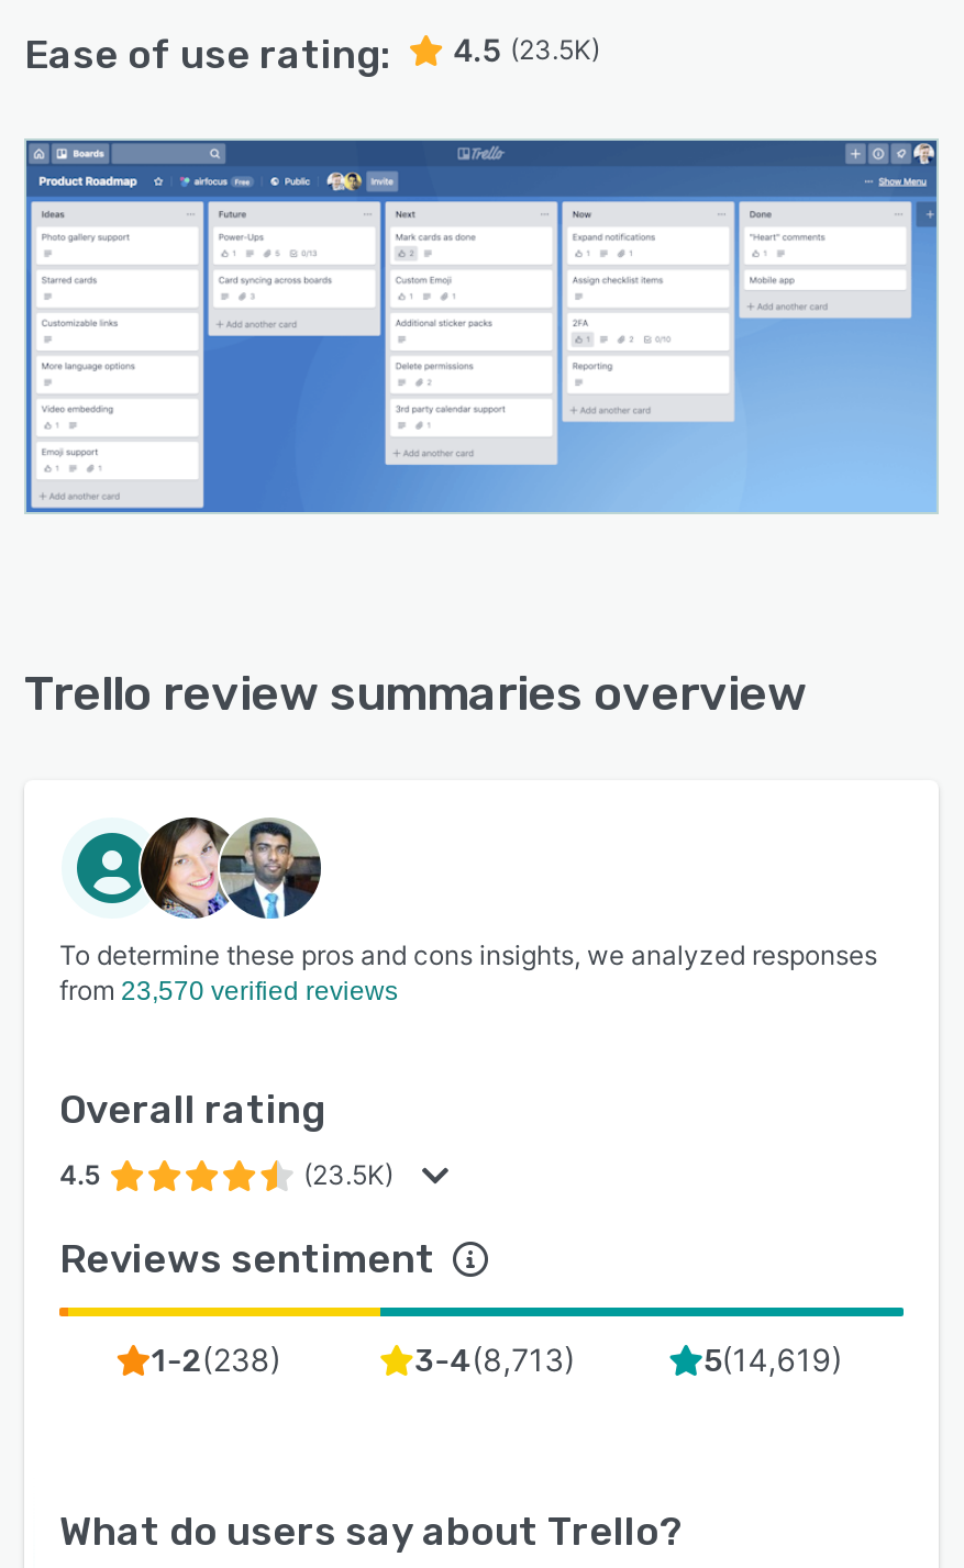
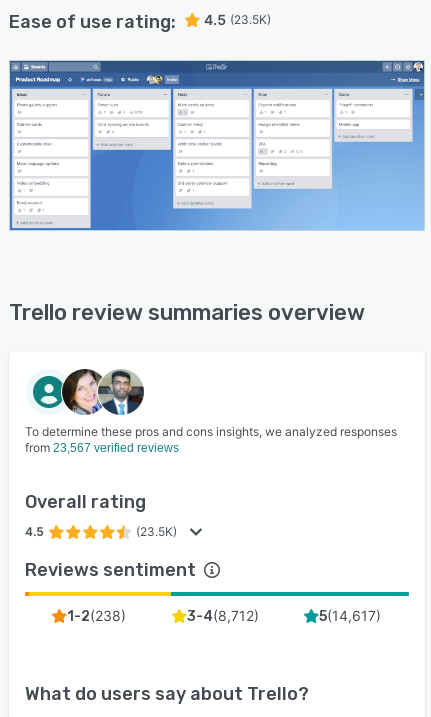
[59,973,398,1006] from 23,570 verified reviews -> [25,440,179,455] from 23,567 verified reviews
[415,1340,575,1380] 3-4(8,713) -> [187,607,259,625] 3-4(8,712)
[704,1340,843,1380] 5(14,619) -> [319,607,381,625] 5(14,617)

